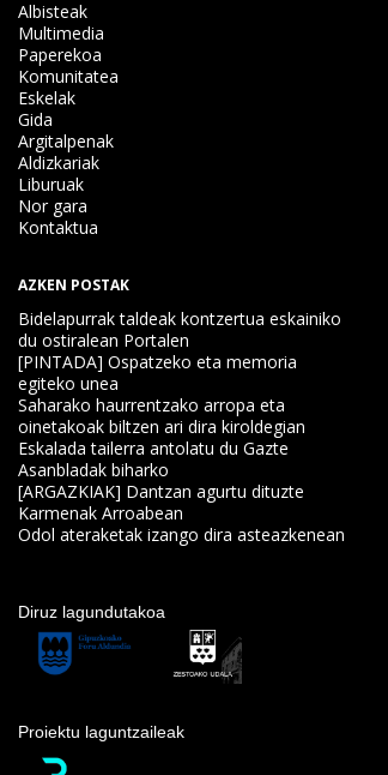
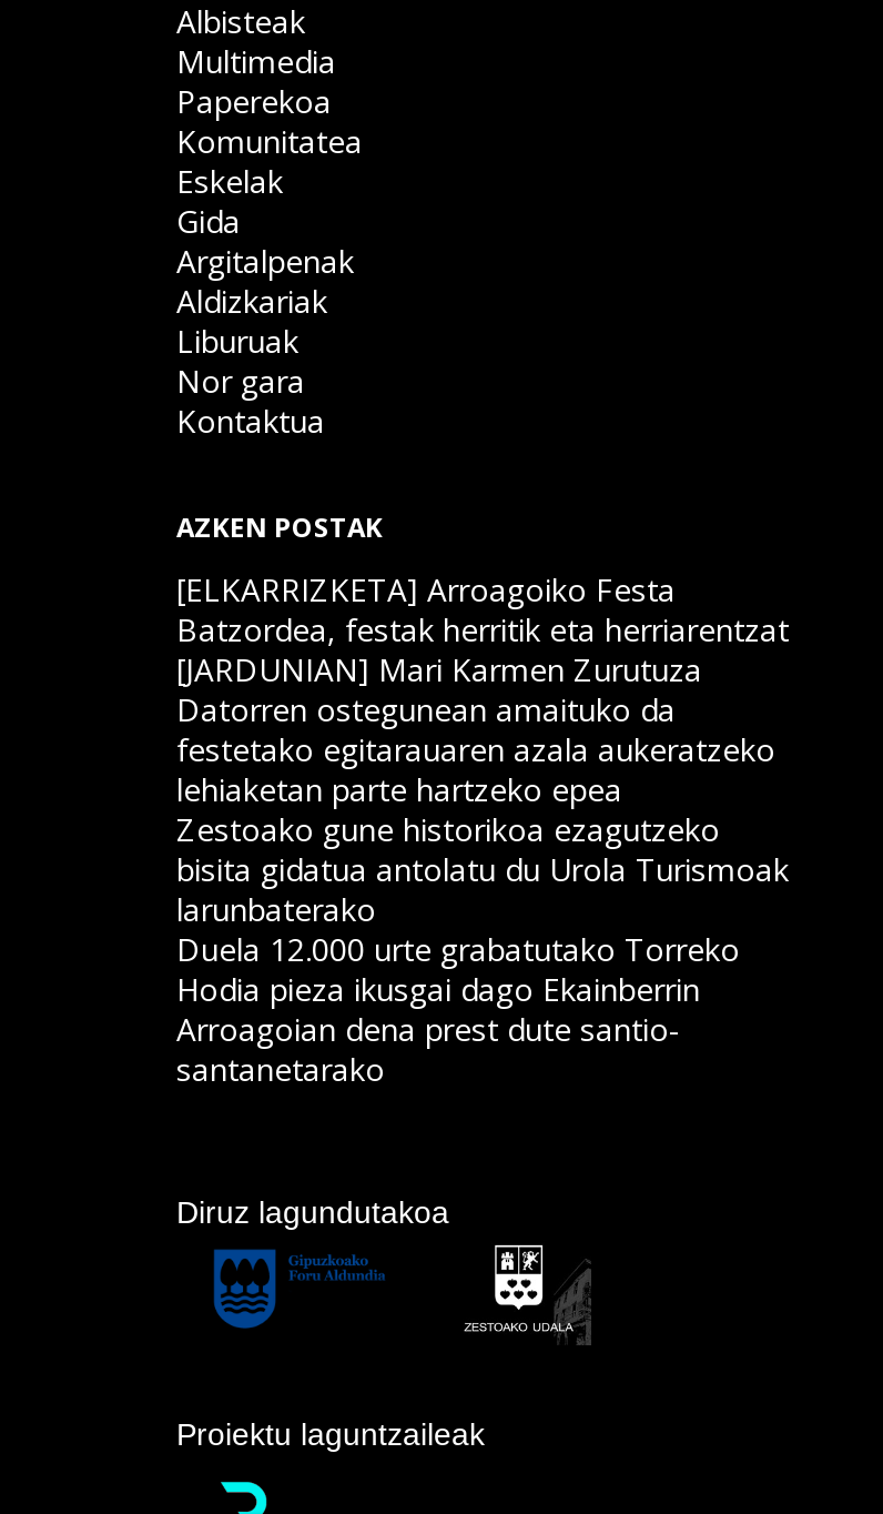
[18,307,345,546] Bidelapurrak taldeak kontzertua eskainiko | du ostiralean Portalen | [PINTADA] Ospatzeko eta memoria | egiteko unea | Saharako haurrentzako arropa eta | oinetakoak biltzen ari dira kiroldegian | Eskalada tailerra antolatu du Gazte | Asanbladak biharko | [ARGAZKIAK] Dantzan agurtu dituzte | Karmenak Arroabean | Odol ateraketak izango dira asteazkenean -> [176,569,789,1090] [ELKARRIZKETA] Arroagoiko Festa | Batzordea, festak herritik eta herriarentzat | [JARDUNIAN] Mari Karmen Zurutuza | Datorren ostegunean amaituko da | festetako egitarauaren azala aukeratzeko | lehiaketan parte hartzeko epea | Zestoako gune historikoa ezagutzeko | bisita gidatua antolatu du Urola Turismoak | larunbaterako | Duela 12.000 urte grabatutako Torreko | Hodia pieza ikusgai dago Ekainberrin | Arroagoian dena prest dute santio- | santanetarako

